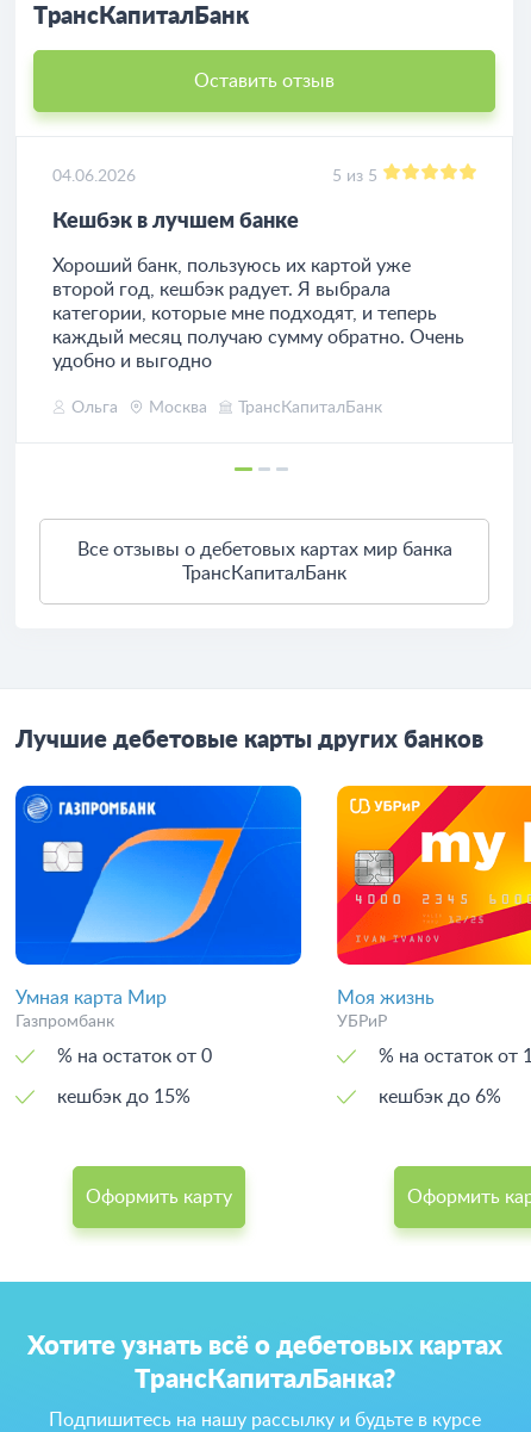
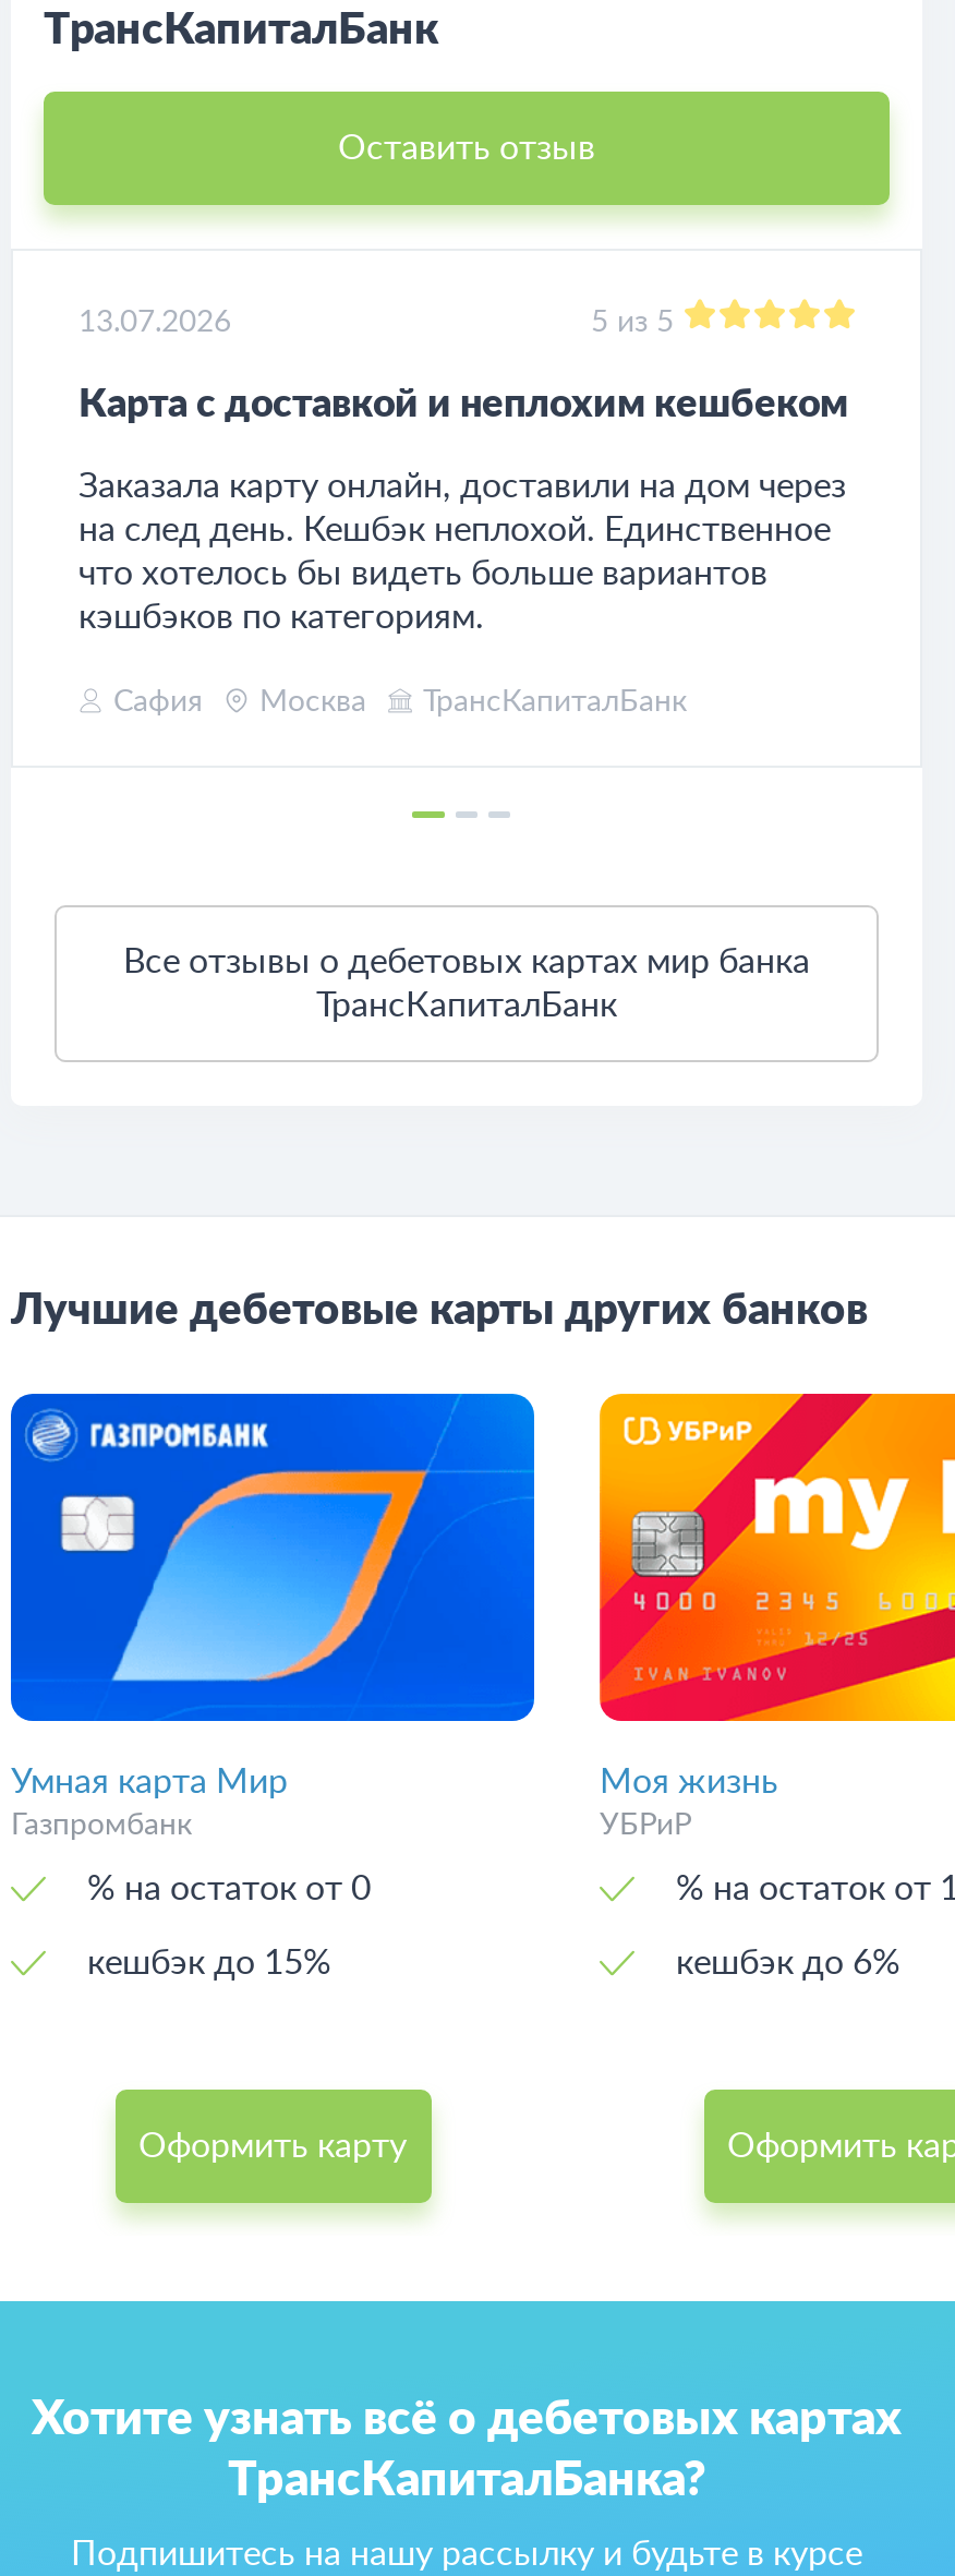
[52,168,136,184] 04.06.2026 -> [78,306,231,337] 13.07.2026
[52,211,299,233] Кешбэк в лучшем банке -> [78,386,848,425] Карта с доставкой и неплохим кешбеком
[52,256,464,371] Хороший банк, пользуюсь их картой уже | второй год, кешбэк радует. Я выбрала | категории, которые мне подходят, и теперь | каждый месяц получаю сумму обратно. Очень | удобно и выгодно -> [78,469,846,635] Заказала карту онлайн, доставили на дом через | на след день. Кешбэк неплохой. Единственное | что хотелось бы видеть больше вариантов | кэшбэков по категориям.
[71,399,118,416] Ольга -> [113,687,203,718] Сафия

